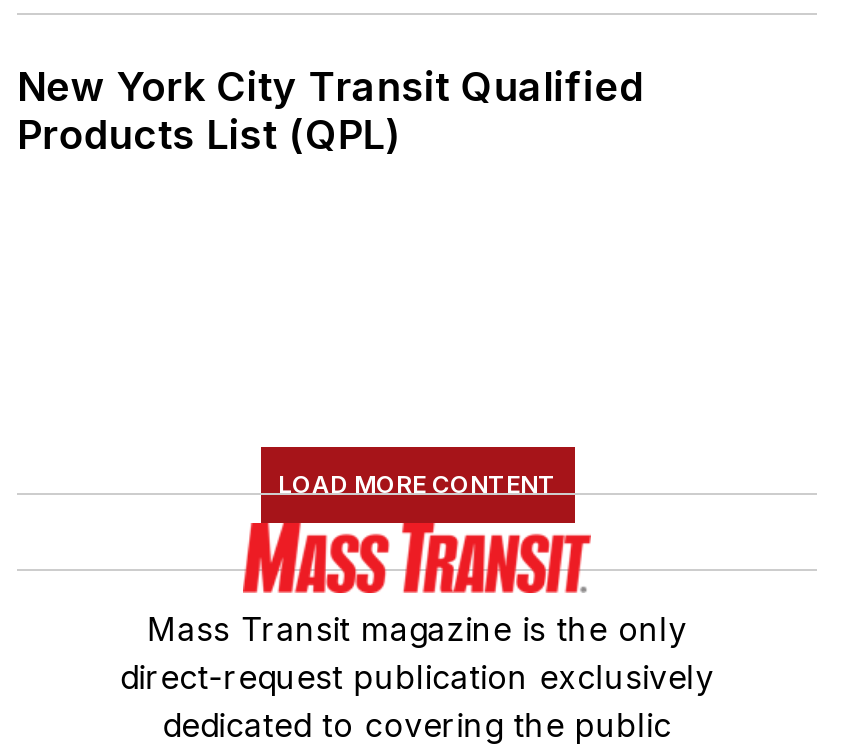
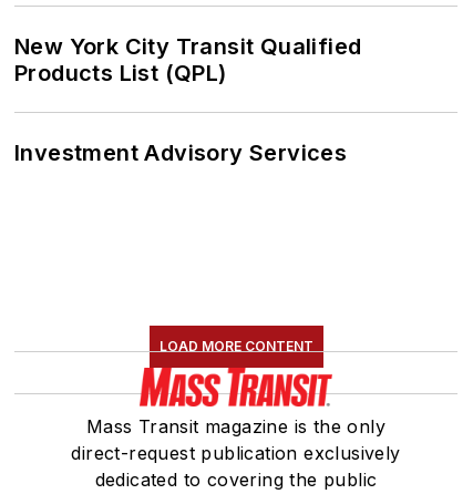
none -> [14,139,347,166] Investment Advisory Services

